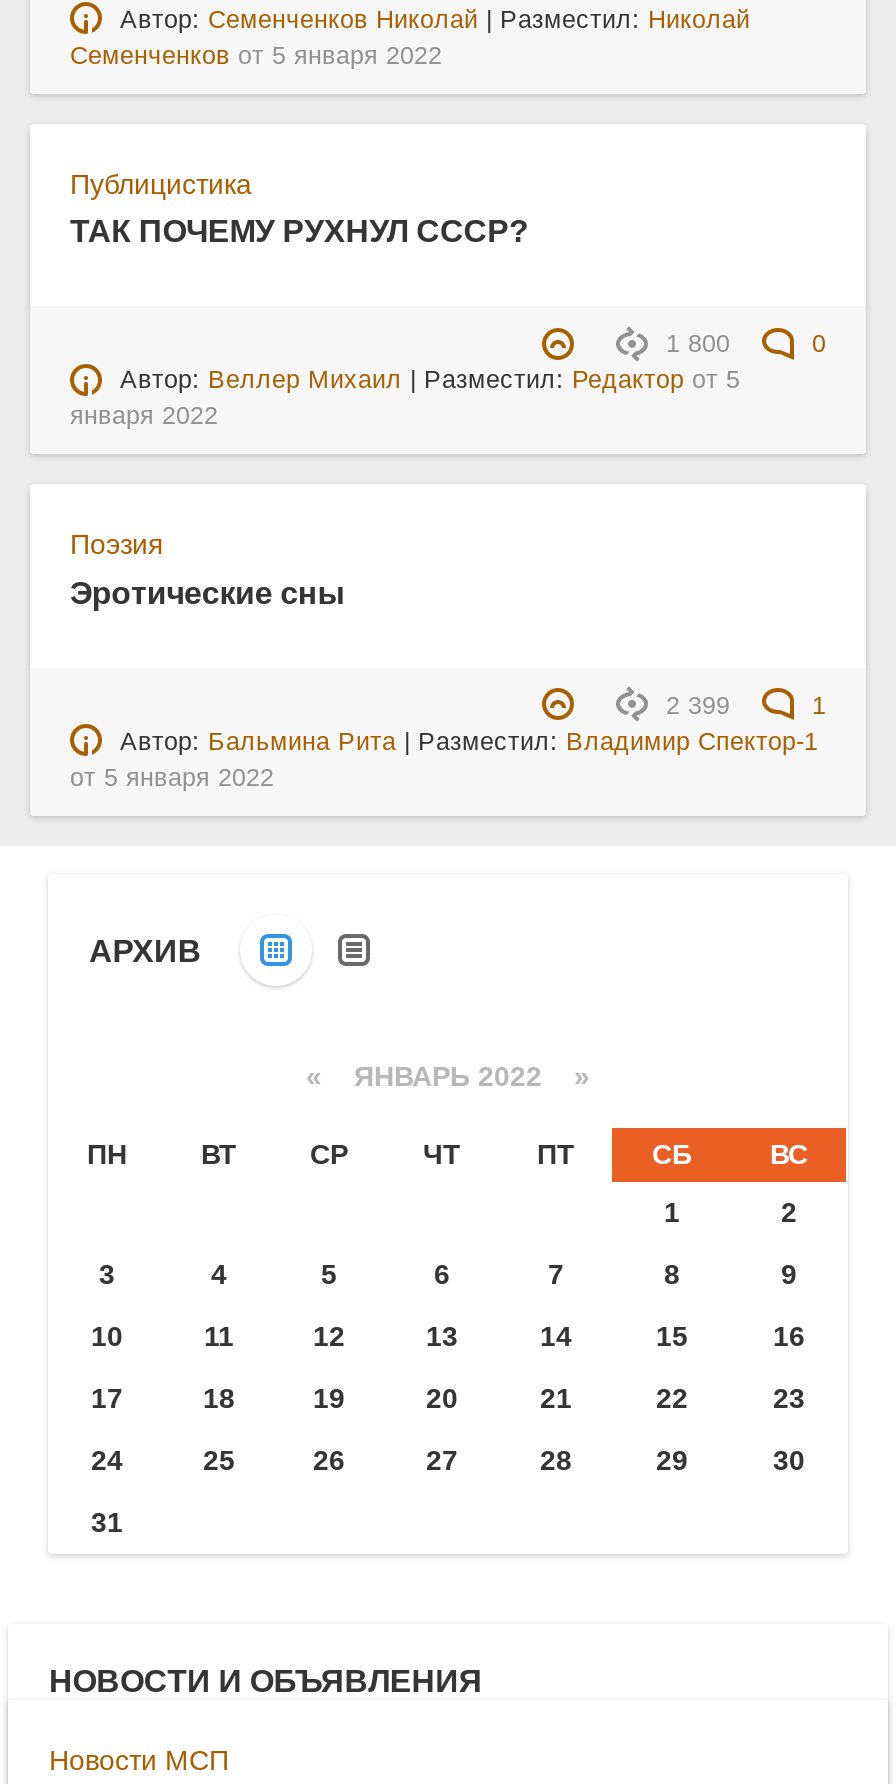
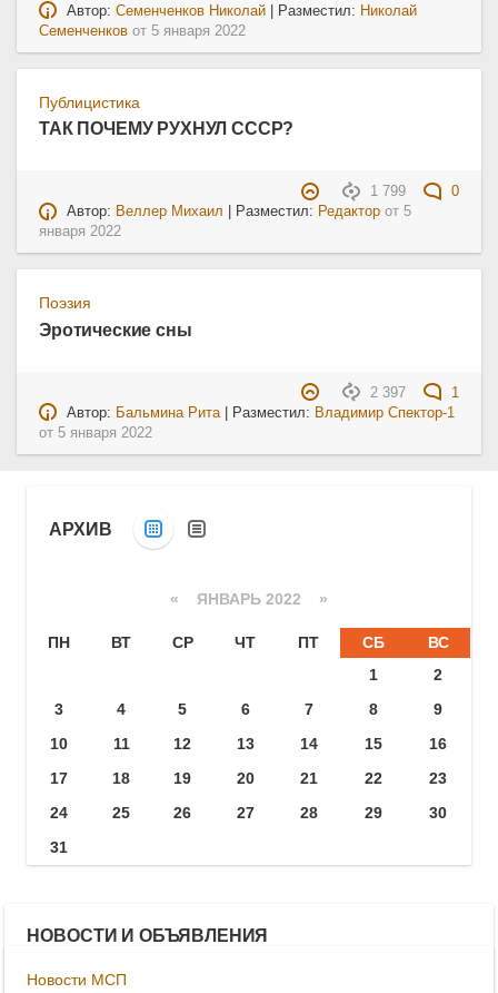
[658,330,730,358] 1 800 -> [366,184,406,199] 1 799
[658,691,730,719] 2 399 -> [366,385,406,400] 2 397

